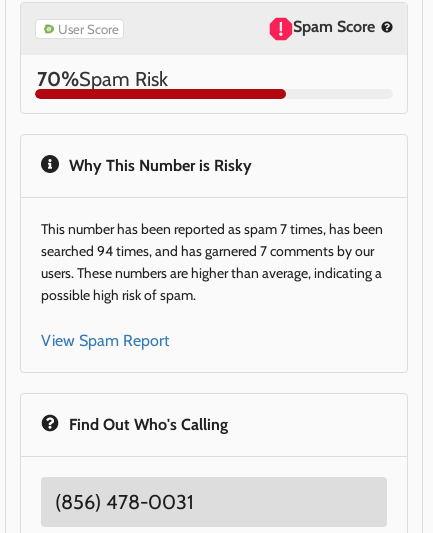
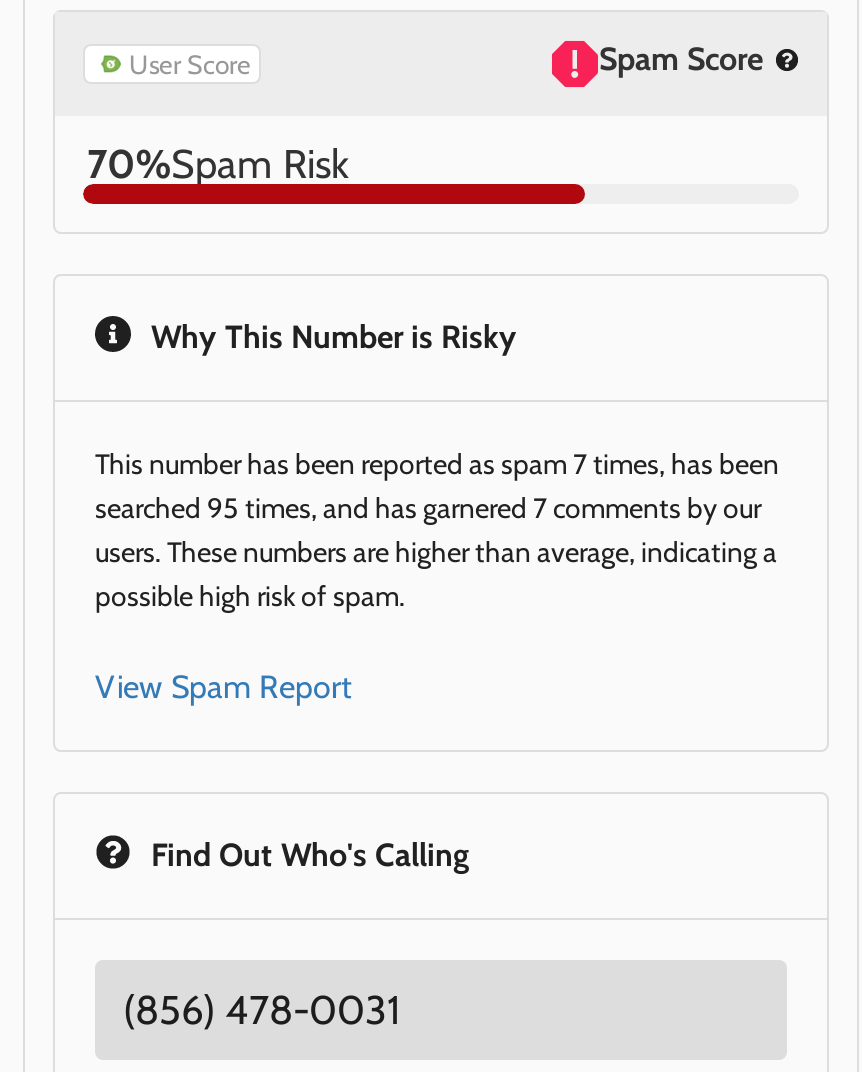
[41,242,374,260] searched 94 times, and has garnered 7 comments by our -> [95,490,761,526] searched 95 times, and has garnered 7 comments by our

